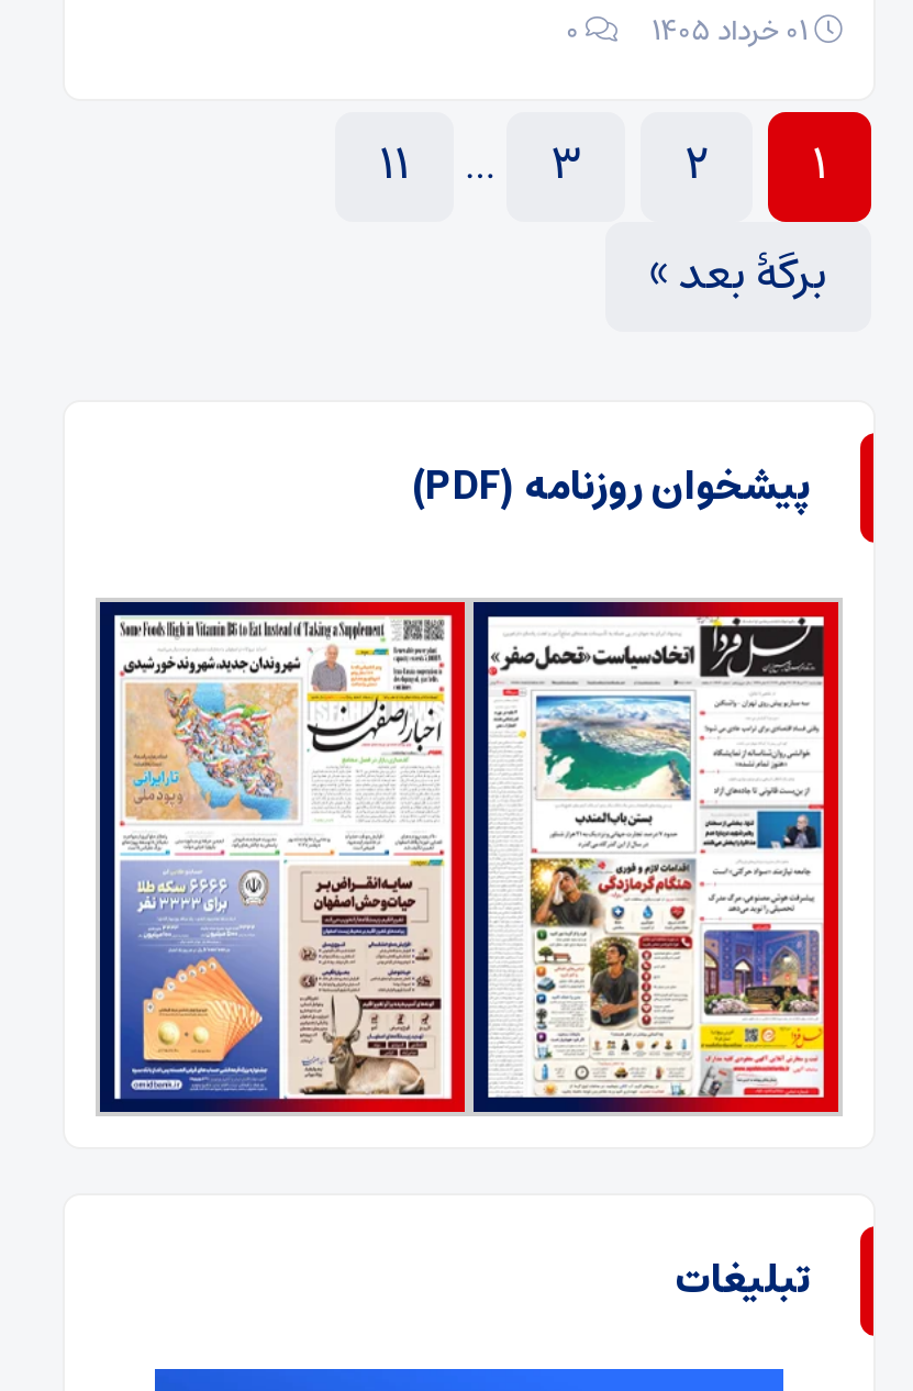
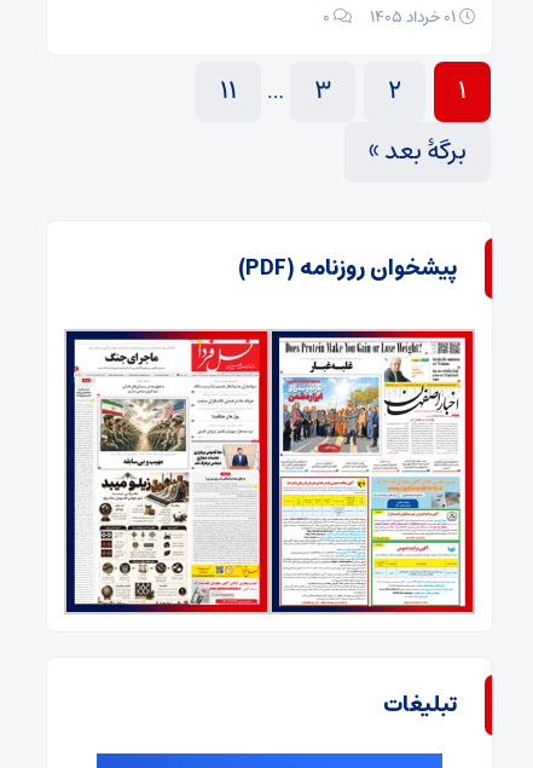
[113,613,454,1101] [image] -> [74,339,261,606] [image]
[487,613,825,1101] [image] -> [278,337,467,607] [image]

